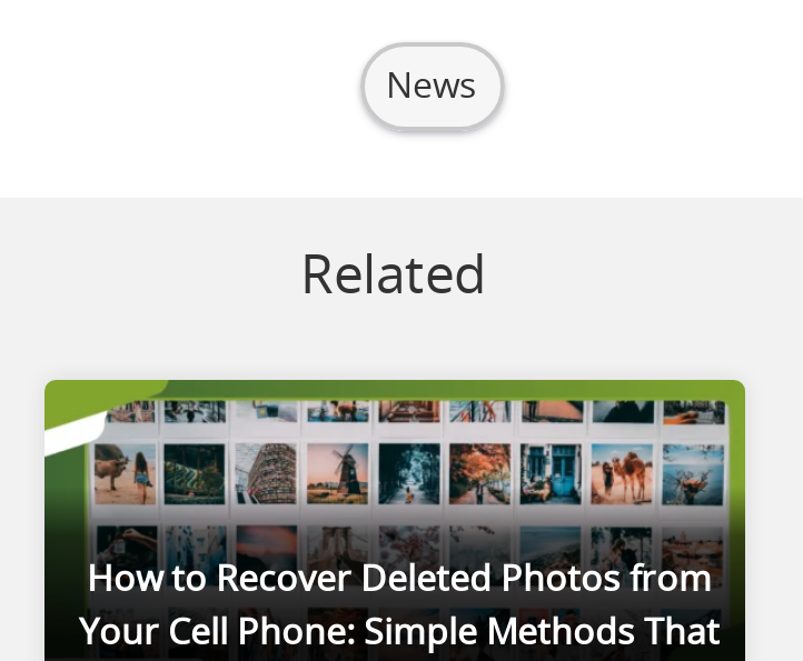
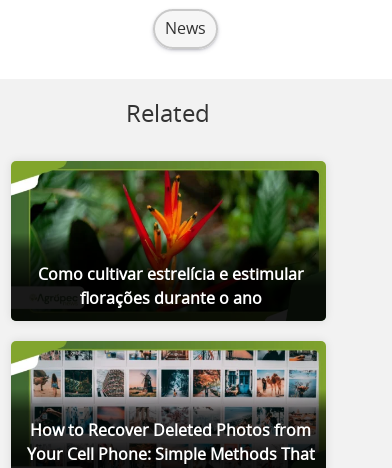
none -> [11,170,326,307] [image] | Como cultivar estrelícia e estimular | florações durante o ano

